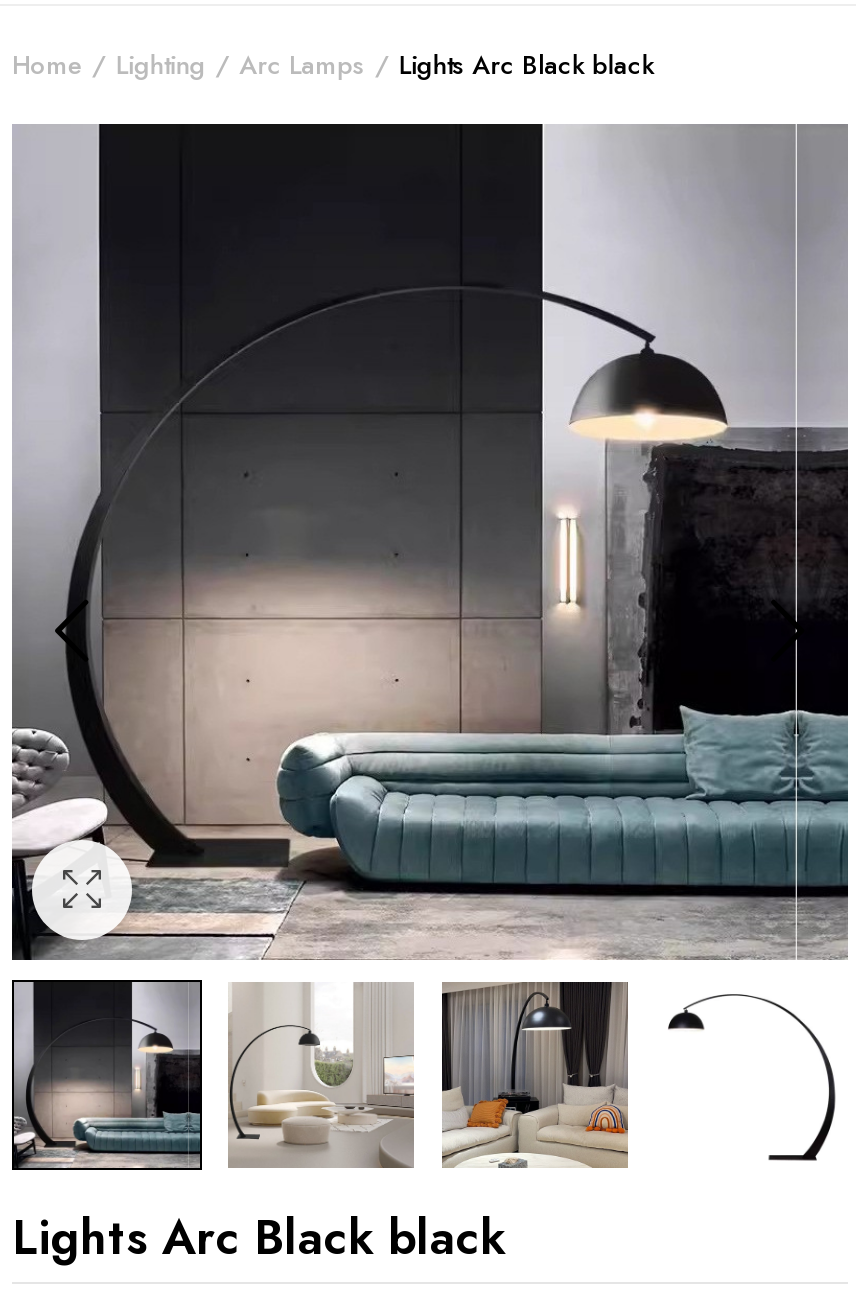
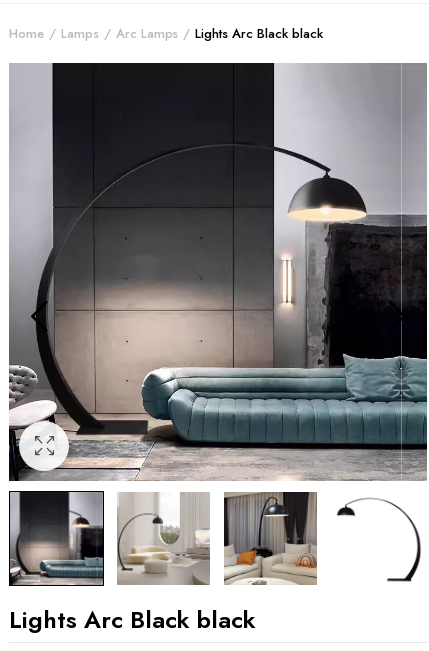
[116,46,205,84] Lighting -> [61,24,99,43] Lamps

